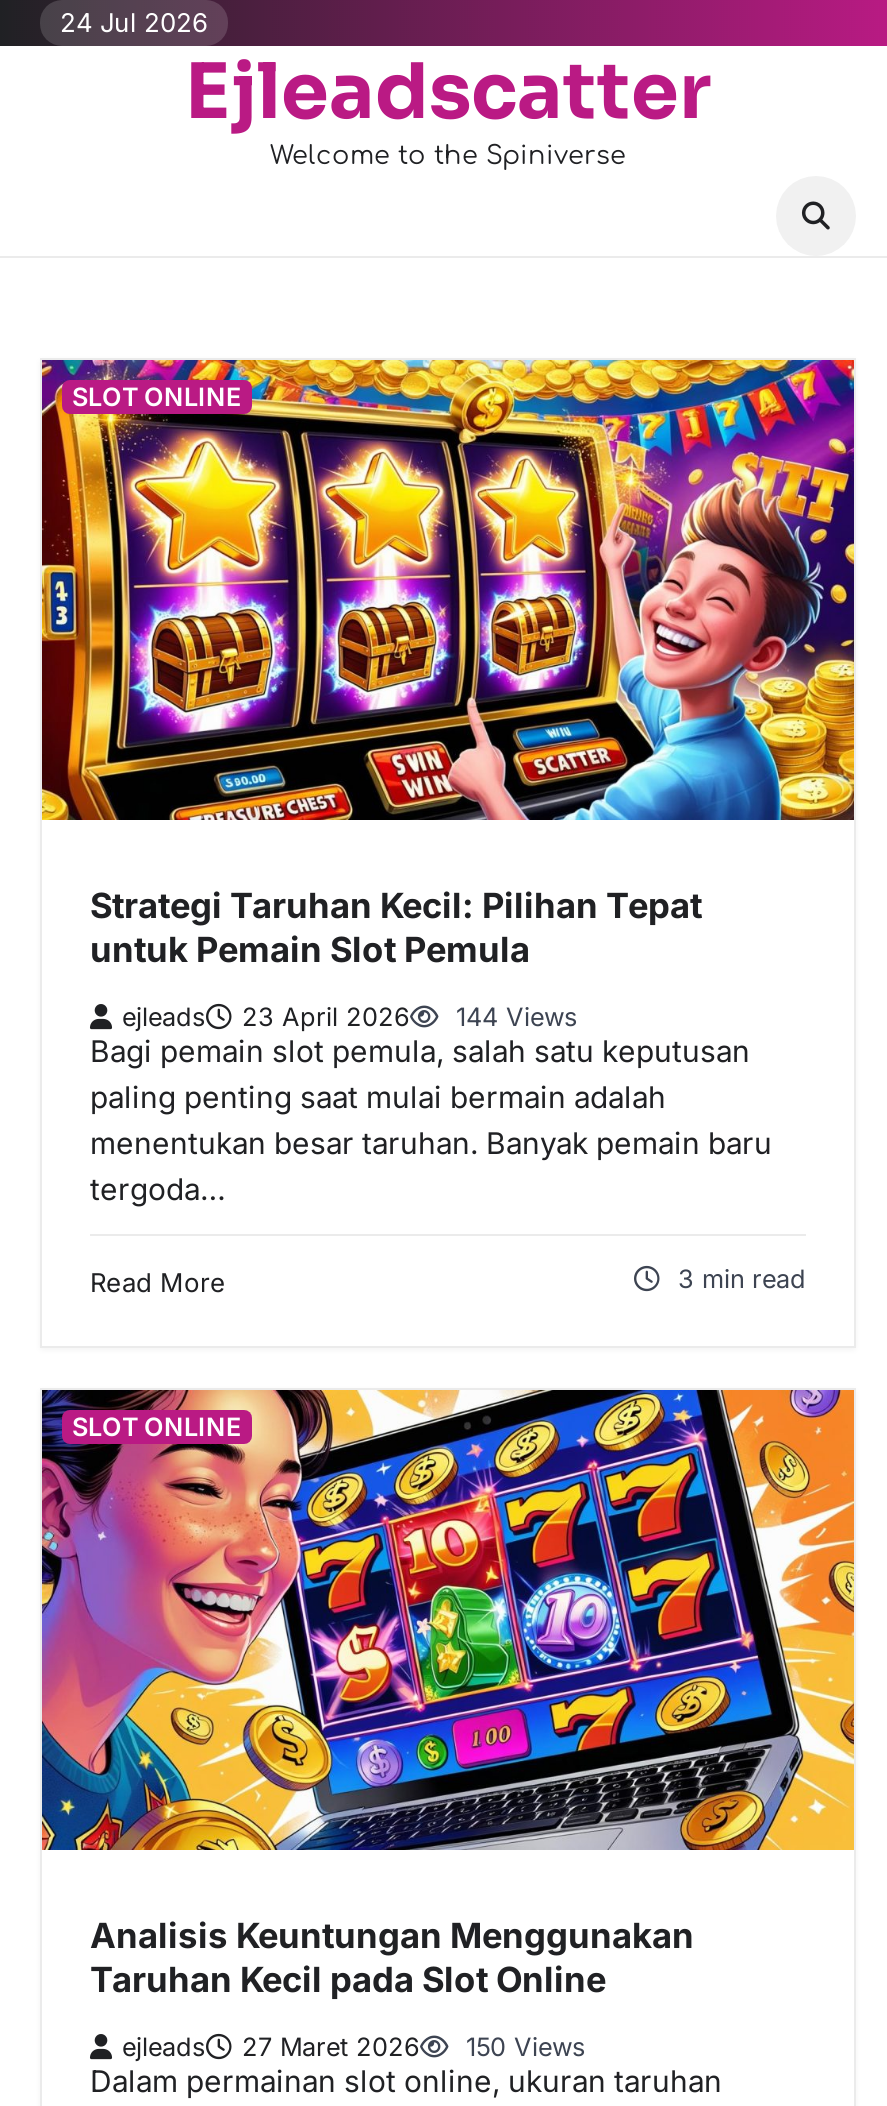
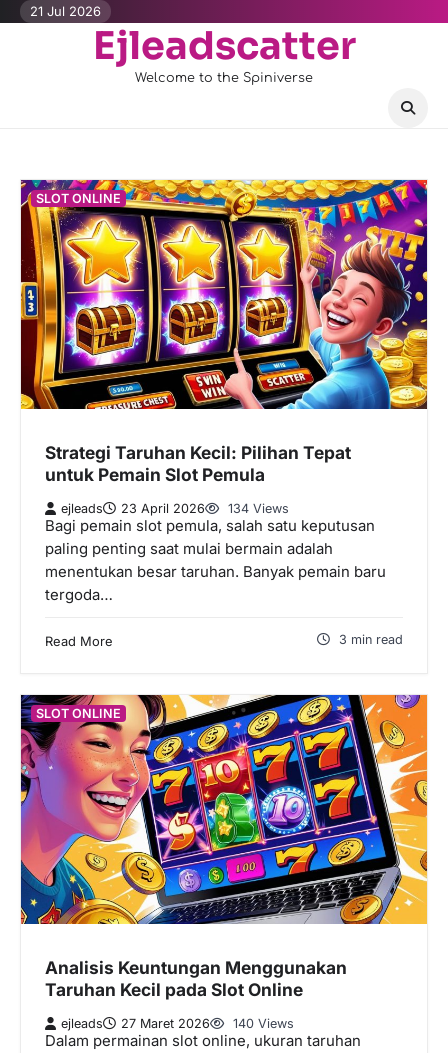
[60,6,208,38] 24 Jul 2026 -> [30,3,101,19] 21 Jul 2026
[122,1002,578,1032] ejleads 23 April 2026 144 Views -> [61,501,289,516] ejleads 23 April 2026 134 Views
[122,2032,586,2062] ejleads 27 Maret 2026 150 Views -> [61,1016,294,1031] ejleads 27 Maret 2026 140 Views

